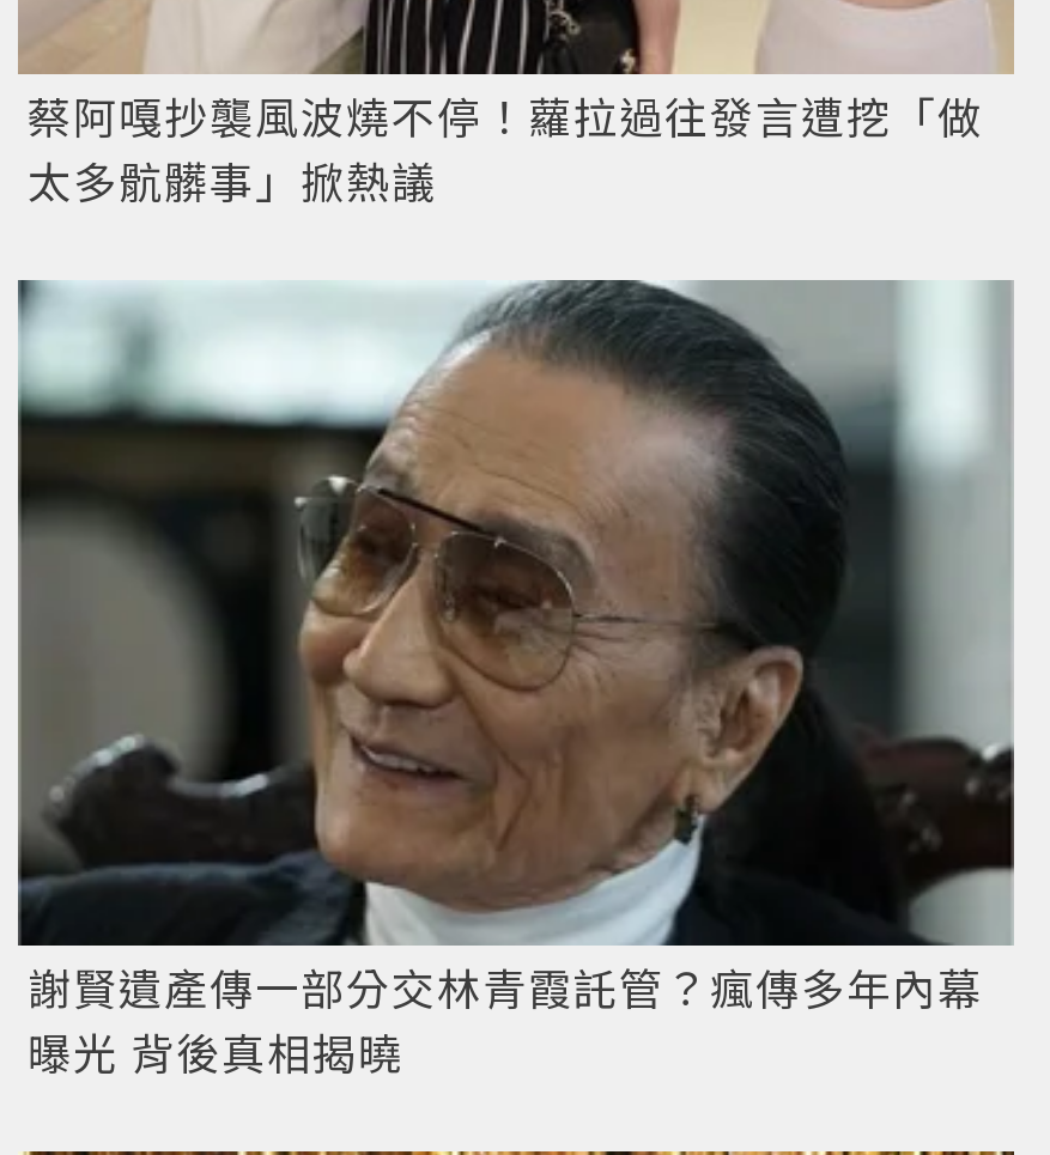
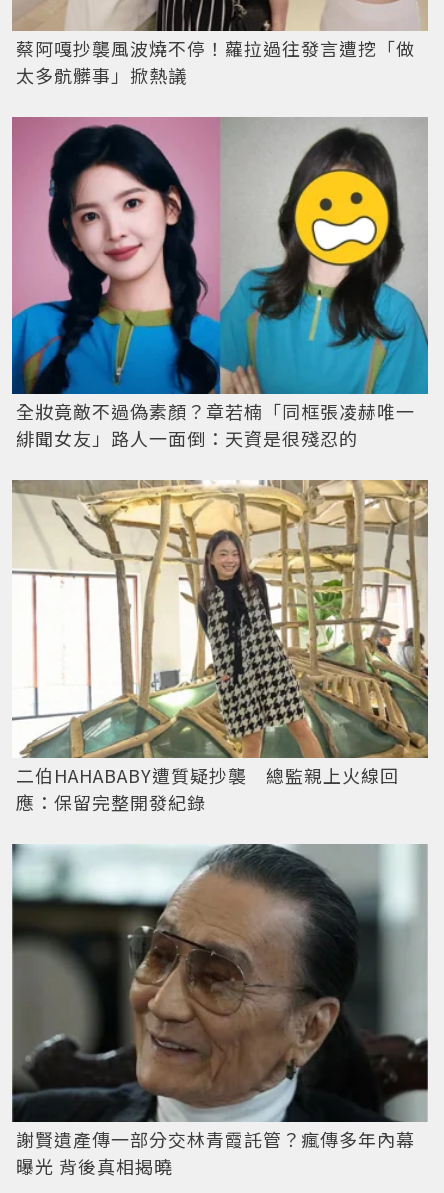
none -> [11,116,429,451] [image] | 全妝竟敵不過偽素顏？章若楠「同框張凌赫唯一 | 緋聞女友」路人一面倒：天資是很殘忍的
none -> [13,480,428,815] [image] | 二伯HAHABABY遭質疑抄襲 總監親上火線回 | 應：保留完整開發紀錄

